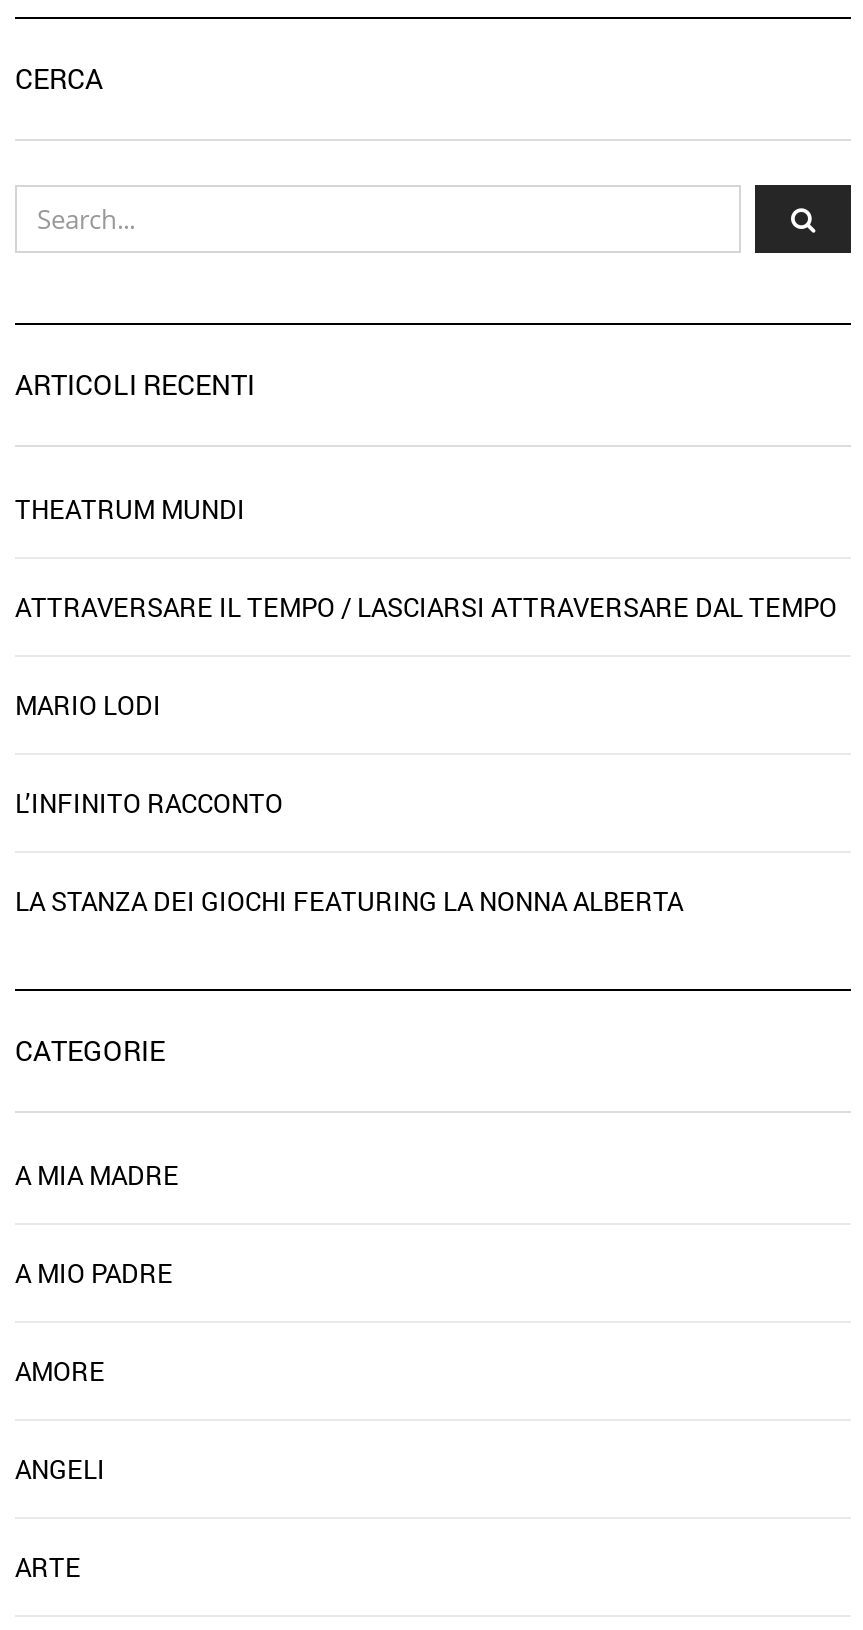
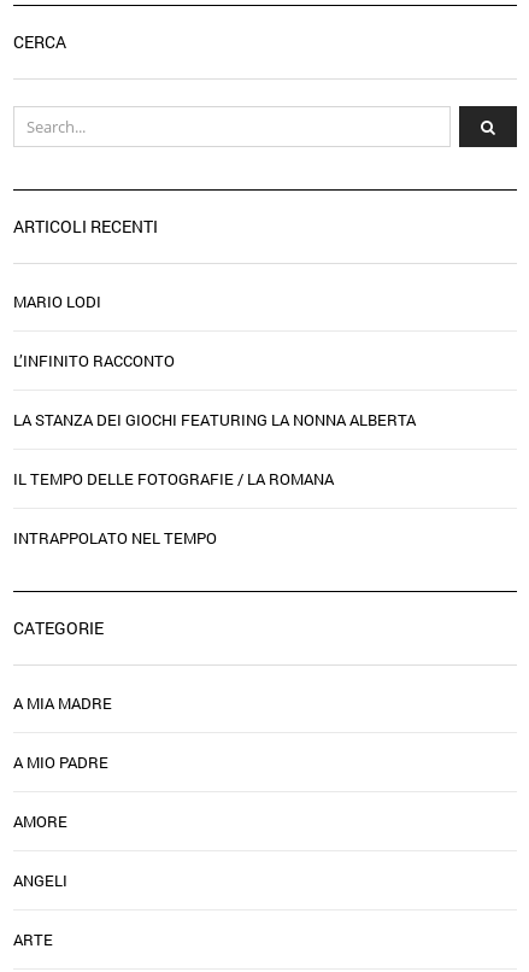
[15,492,837,626] THEATRUM MUNDI | ATTRAVERSARE IL TEMPO / LASCIARSI ATTRAVERSARE DAL TEMPO -> none
moved [15,688,683,920] -> [13,291,416,431]: MARIO LODI | L’INFINITO RACCONTO | LA STANZA DEI GIOCHI FEATURING LA NONNA ALBERTA
none -> [13,468,334,549] IL TEMPO DELLE FOTOGRAFIE / LA ROMANA | INTRAPPOLATO NEL TEMPO

